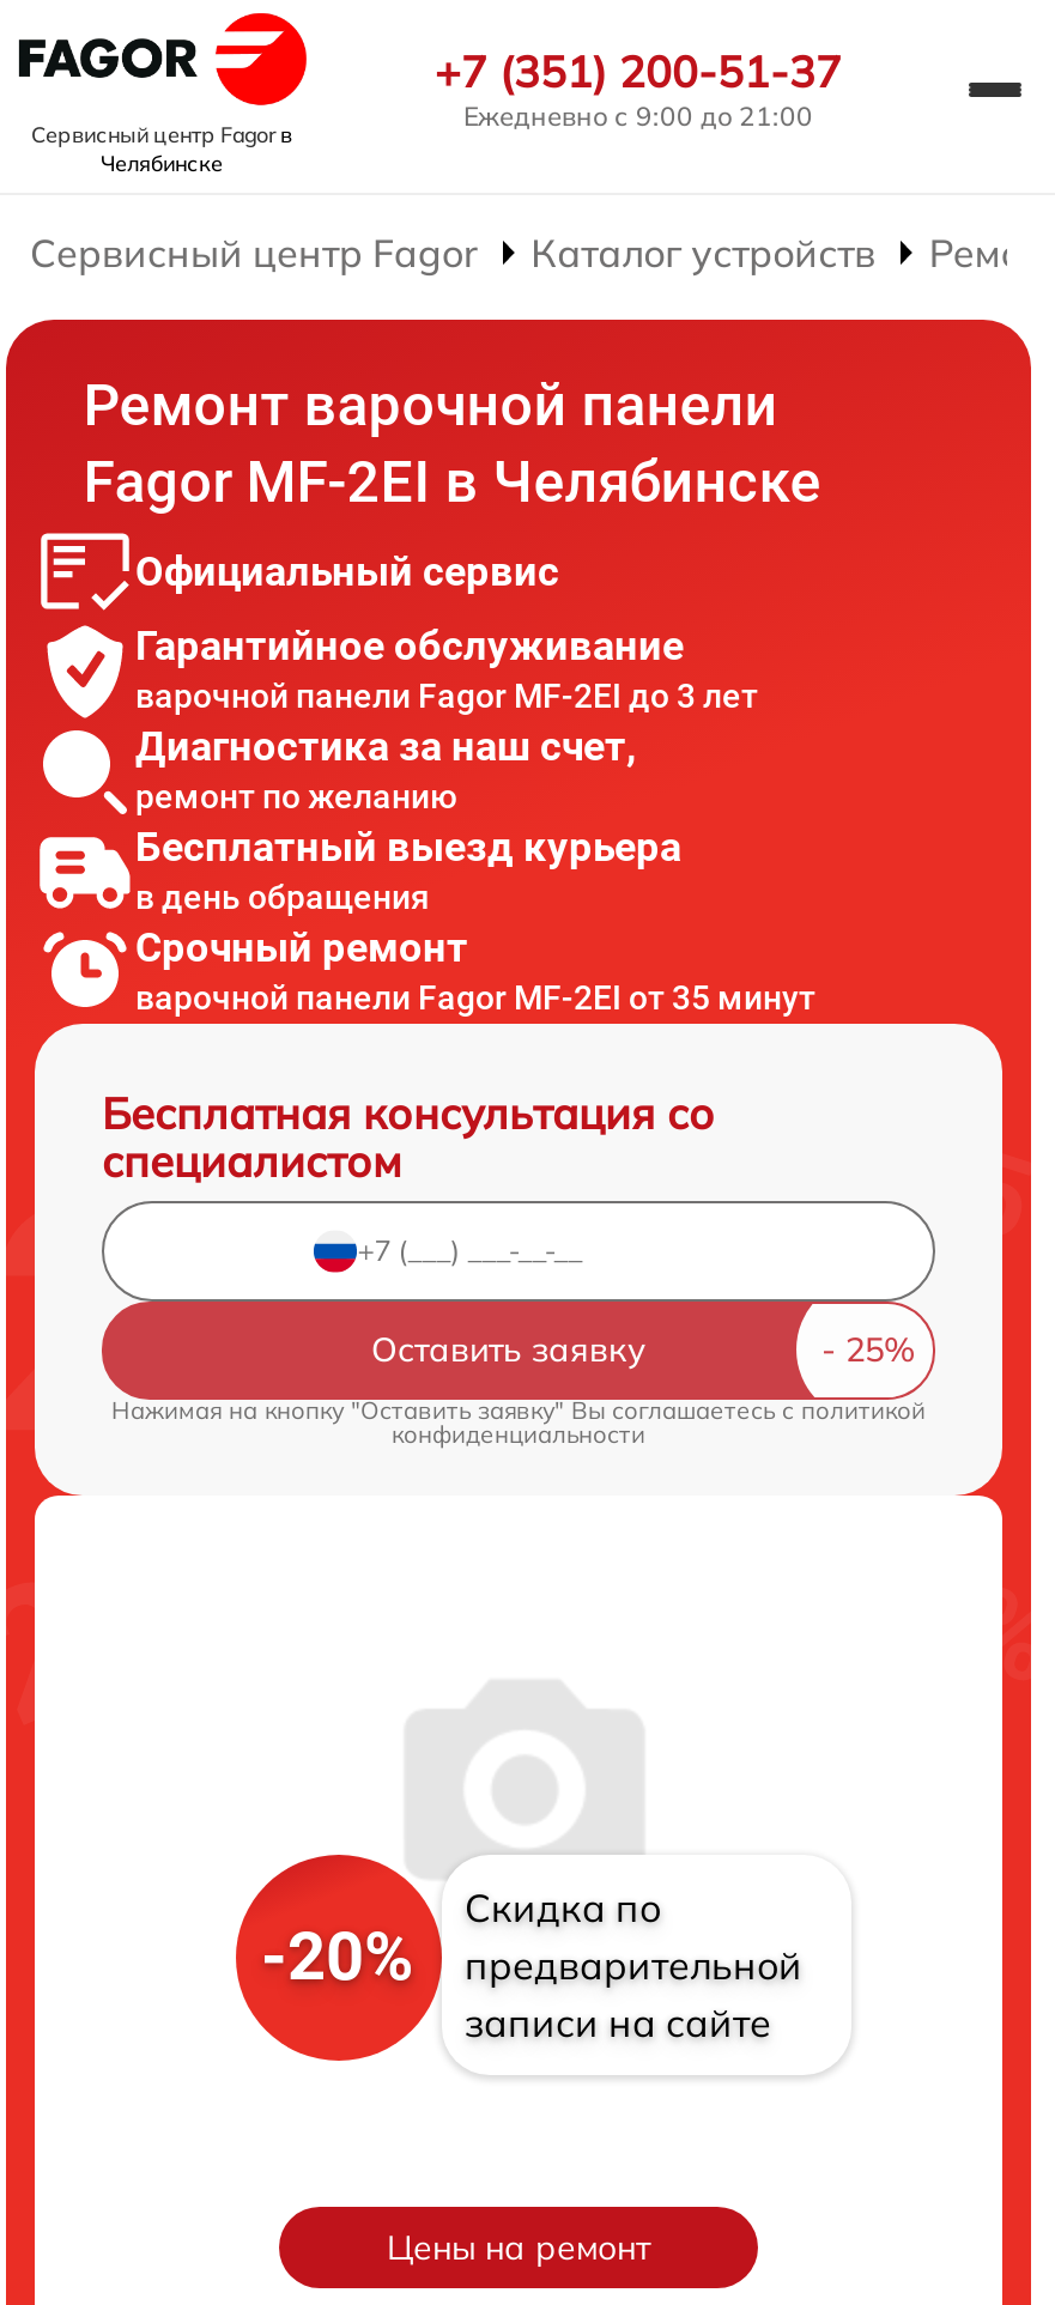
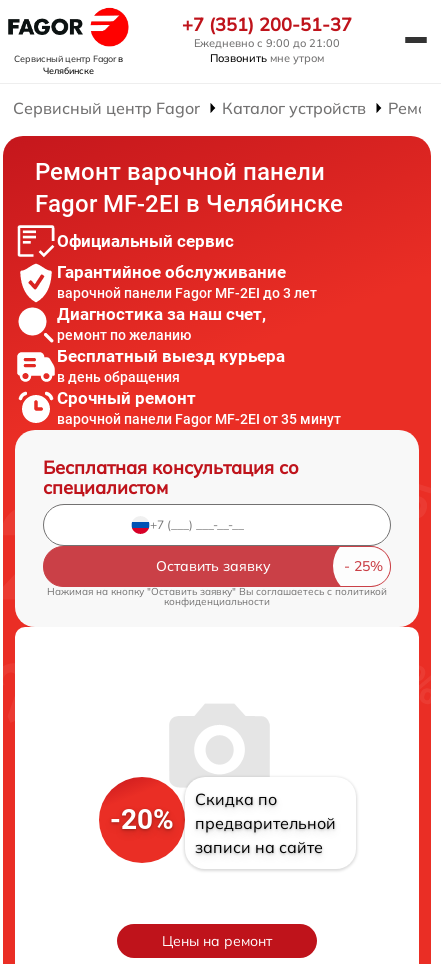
none -> [210,51,324,65] Позвонить мне утром

